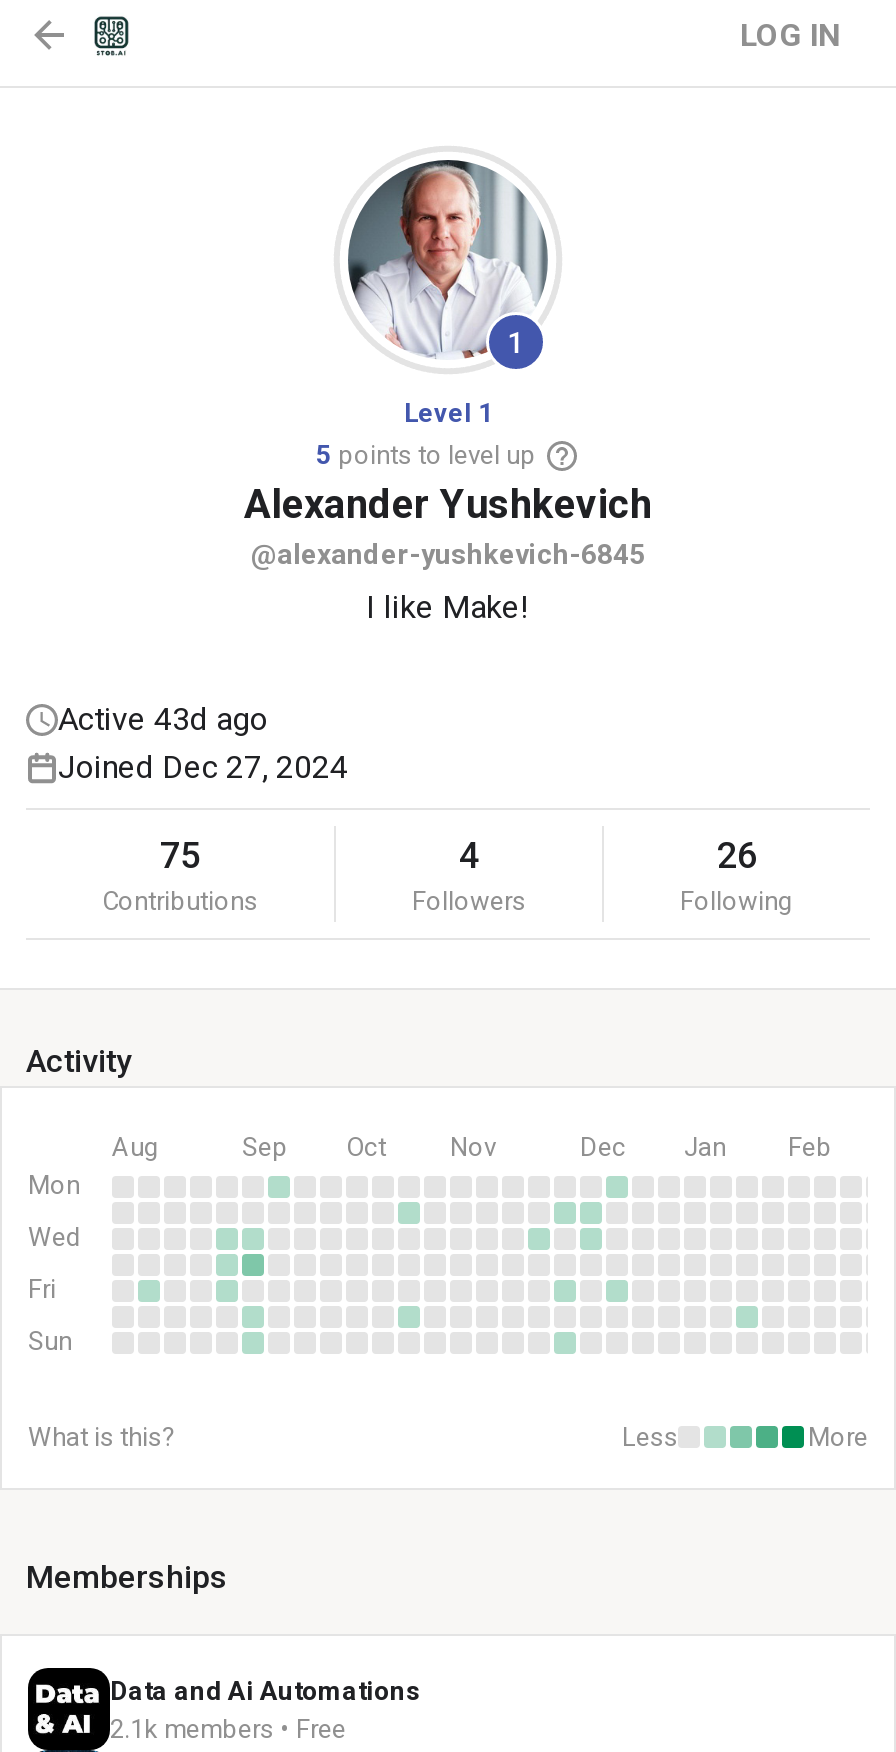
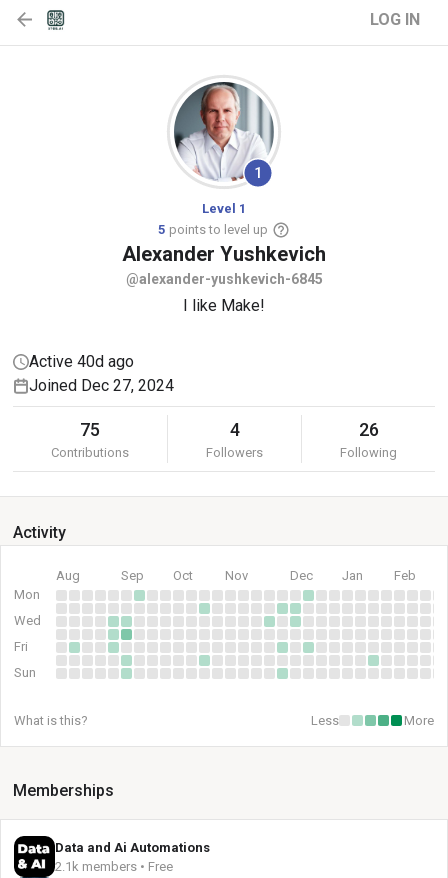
[58,700,268,738] Active 43d ago -> [29,352,134,371] Active 40d ago

